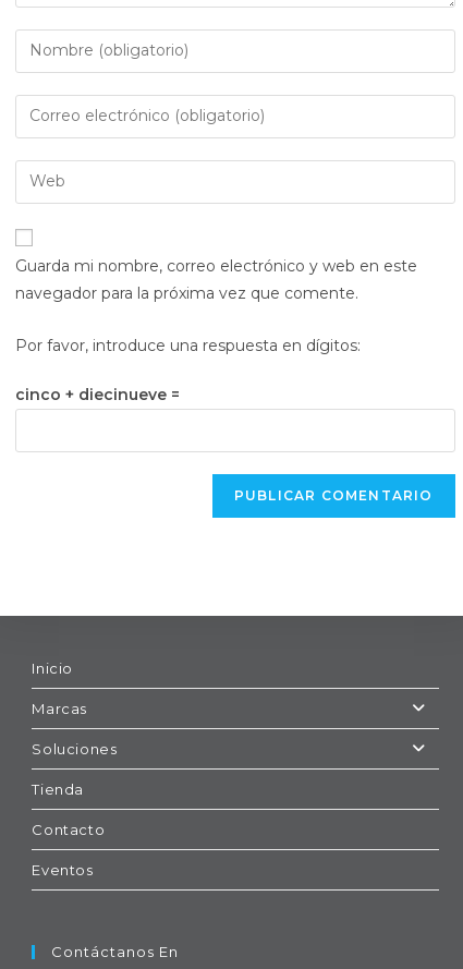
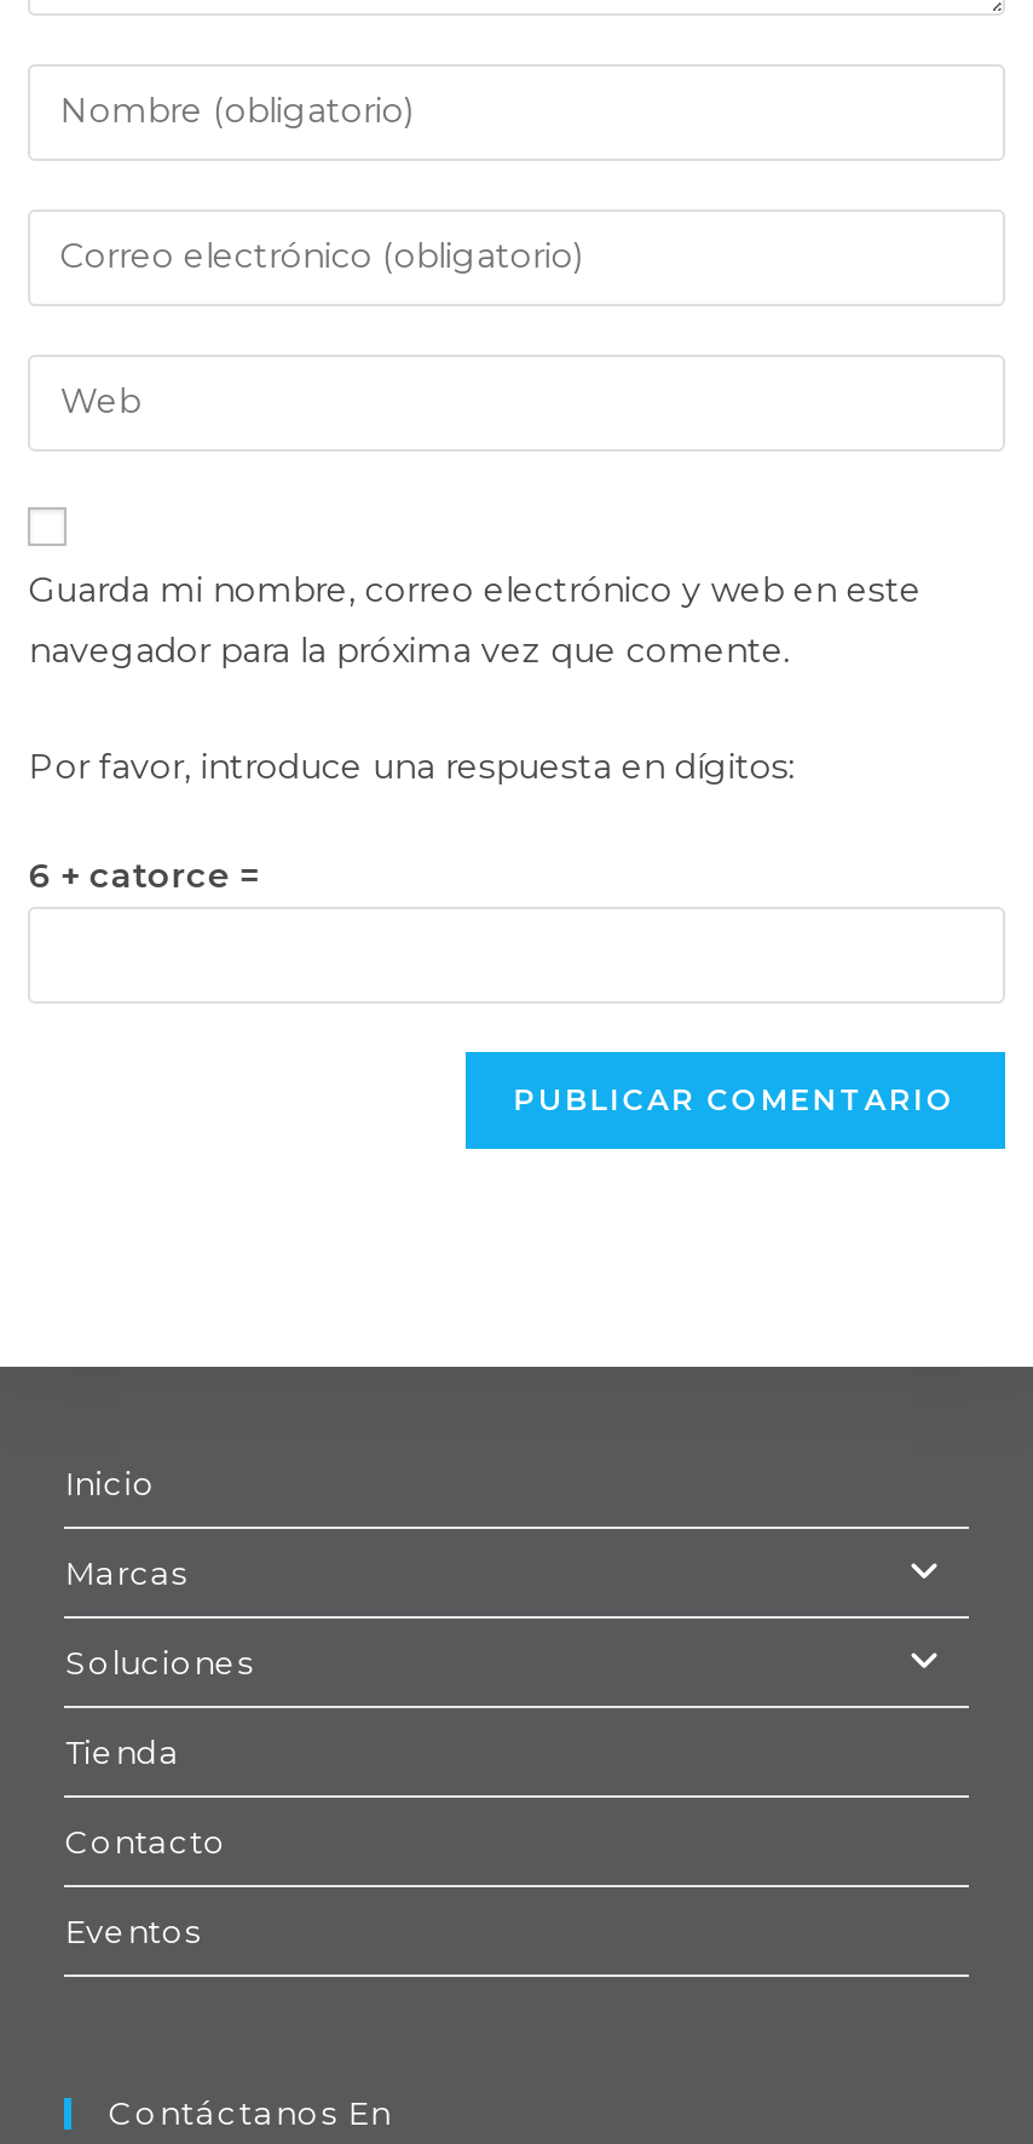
[16,384,180,404] cinco + diecinueve = -> [29,853,259,896] 6 + catorce =

